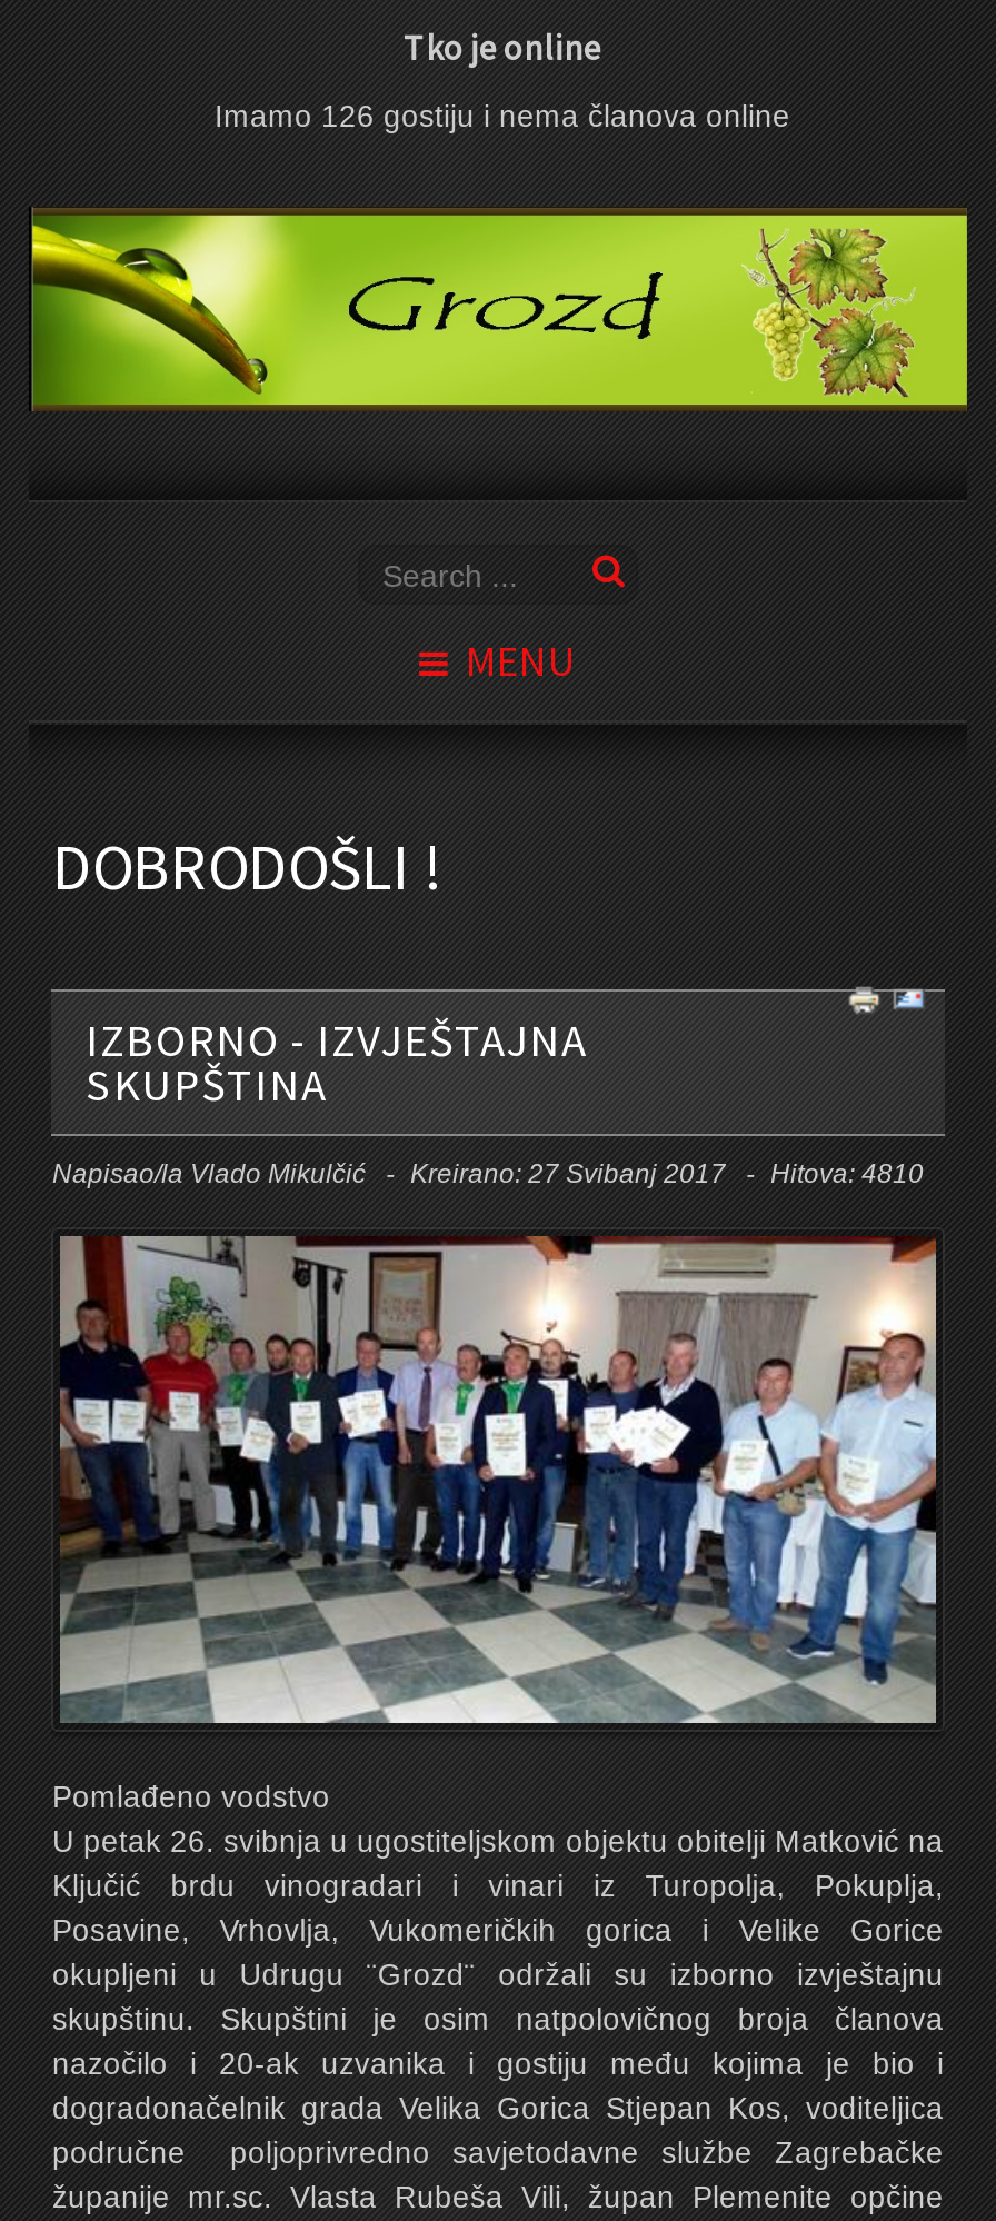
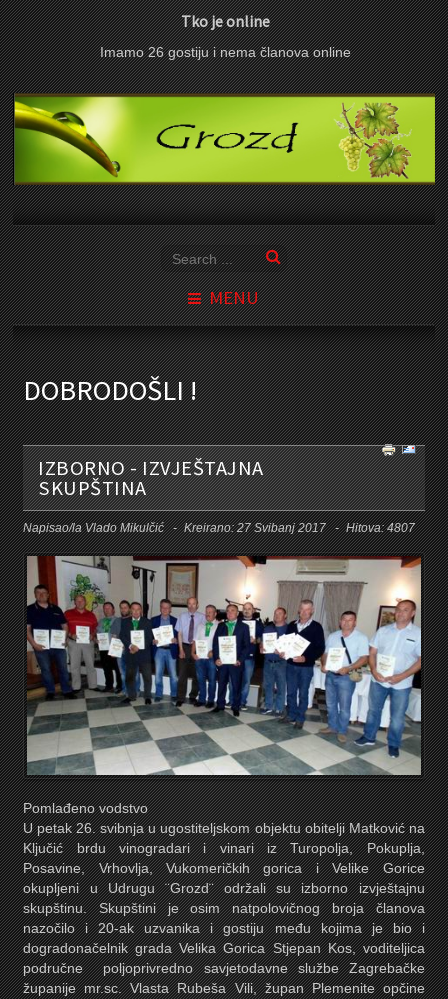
[215,100,790,133] Imamo 126 gostiju i nema članova online -> [100,45,351,60] Imamo 26 gostiju i nema članova online
[52,1159,924,1190] Napisao/la Vlado Mikulčić Kreirano: 27 Svibanj 2017 Hitova: 4810 -> [23,521,415,535] Napisao/la Vlado Mikulčić Kreirano: 27 Svibanj 2017 Hitova: 4807

